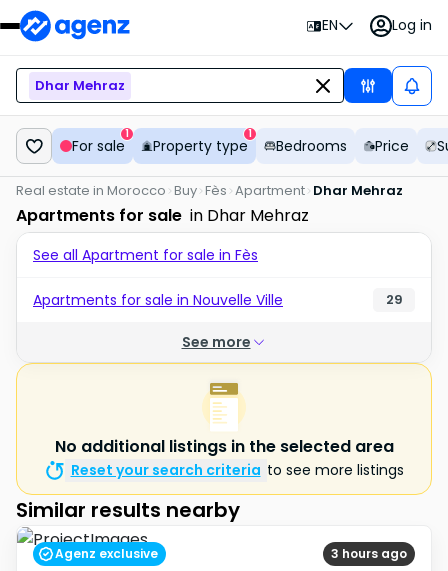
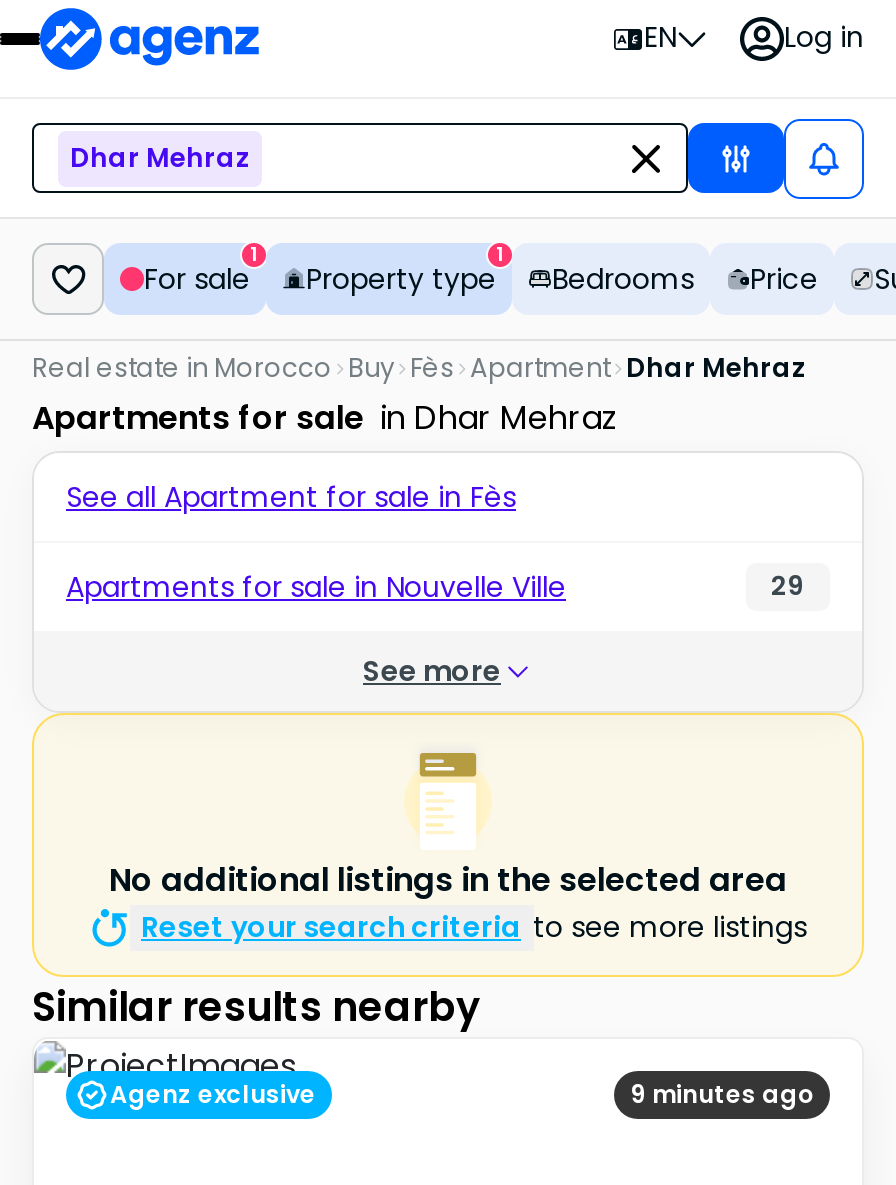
[331,545,407,562] 3 hours ago -> [630,1077,814,1111] 9 minutes ago

